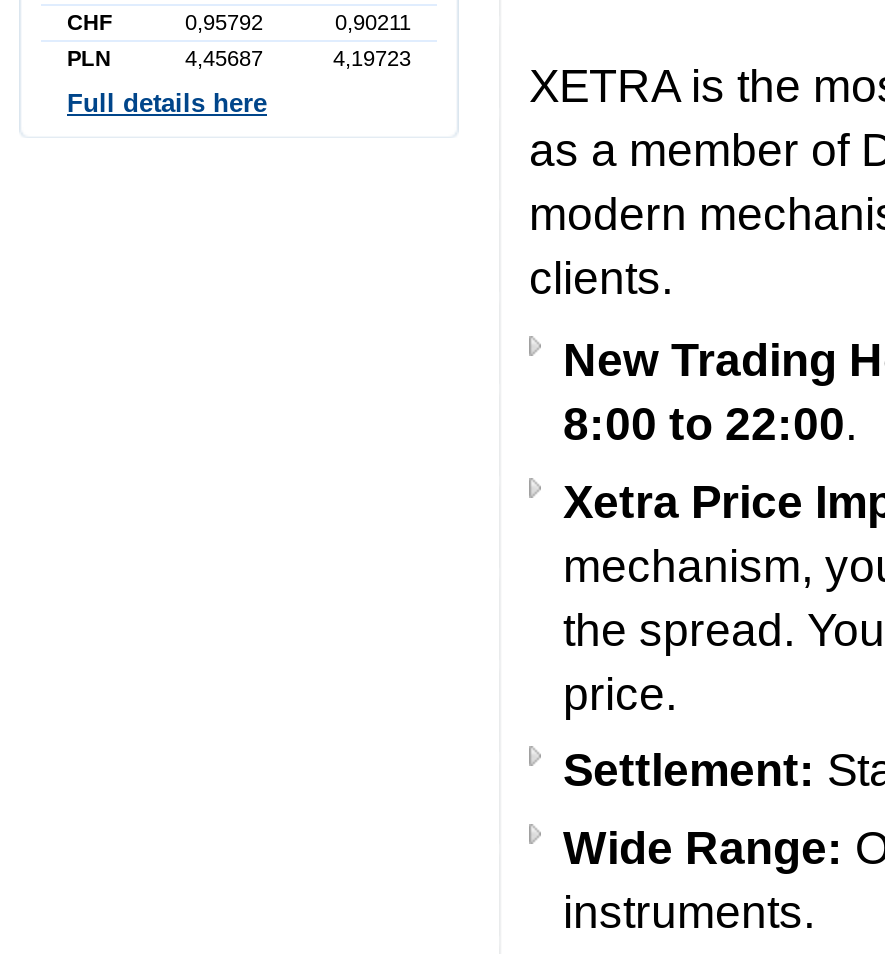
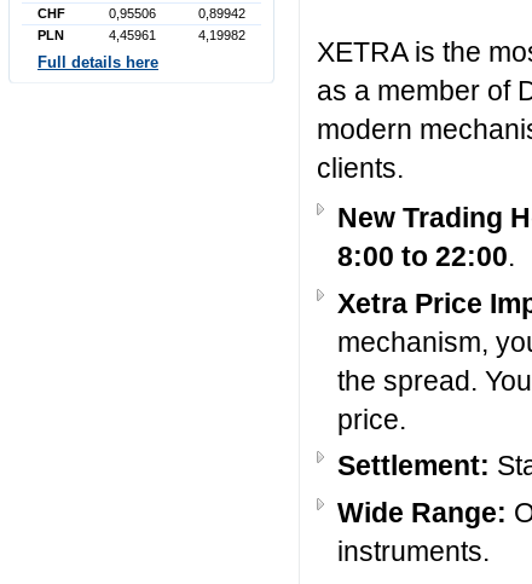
[185,9,263,33] 0,95792 -> [109,5,156,20] 0,95506
[335,9,411,33] 0,90211 -> [198,5,245,20] 0,89942
[185,45,263,69] 4,45687 -> [109,27,156,42] 4,45961
[333,45,411,69] 4,19723 -> [198,27,245,42] 4,19982

